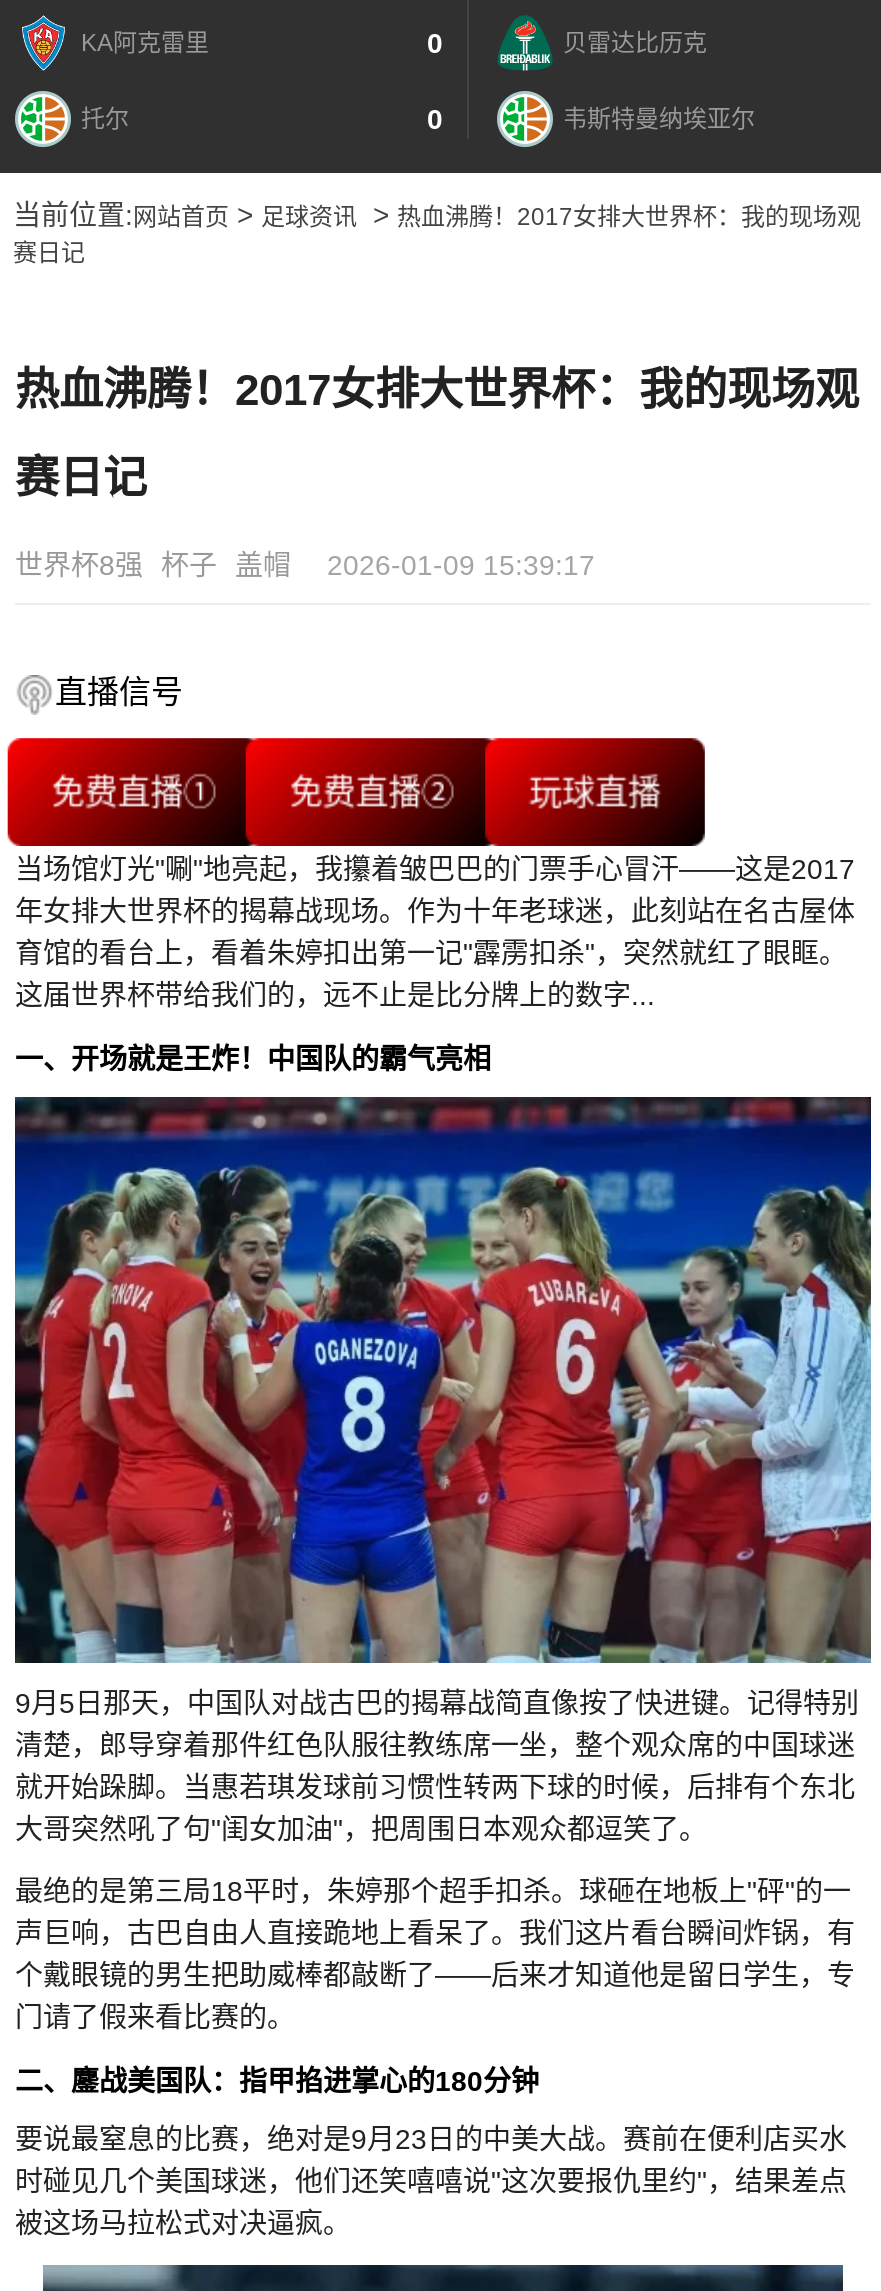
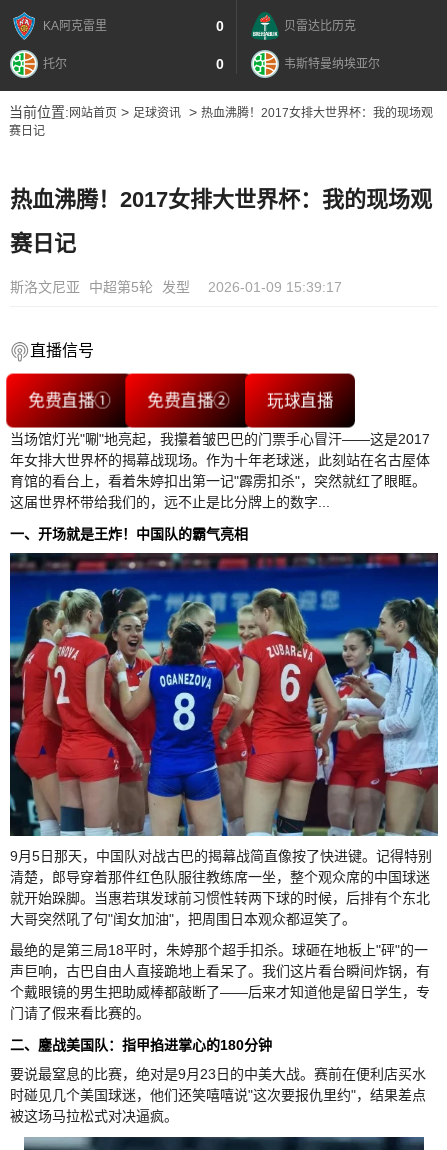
[15,549,291,581] 世界杯8强 杯子 盖帽 -> [10,279,190,295] 斯洛文尼亚 中超第5轮 发型

